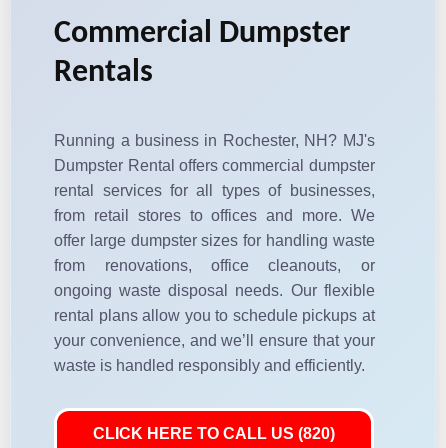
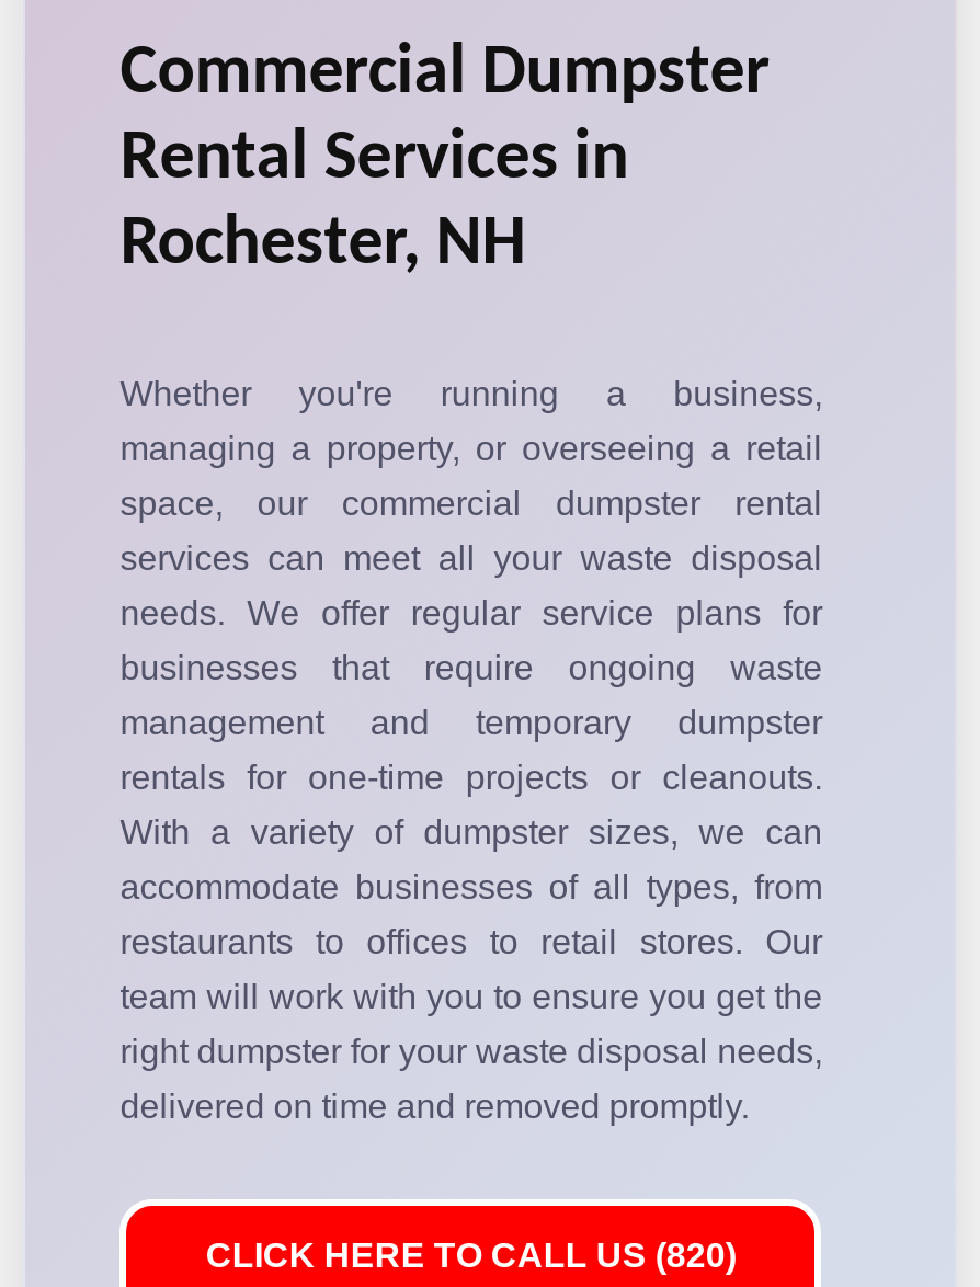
[54,57,375,374] Rentals | Running a business in Rochester, NH? MJ's | Dumpster Rental offers commercial dumpster | rental services for all types of businesses, | from retail stores to offices and more. We | offer large dumpster sizes for handling waste | from renovations, office cleanouts, or | ongoing waste disposal needs. Our flexible | rental plans allow you to schedule pickups at | your convenience, and we’ll ensure that your | waste is handled responsibly and efficiently. -> [120,125,822,1125] Rental Services in | Rochester, NH | Whether you're running a business, | managing a property, or overseeing a retail | space, our commercial dumpster rental | services can meet all your waste disposal | needs. We offer regular service plans for | businesses that require ongoing waste | management and temporary dumpster | rentals for one-time projects or cleanouts. | With a variety of dumpster sizes, we can | accommodate businesses of all types, from | restaurants to offices to retail stores. Our | team will work with you to ensure you get the | right dumpster for your waste disposal needs, | delivered on time and removed promptly.

